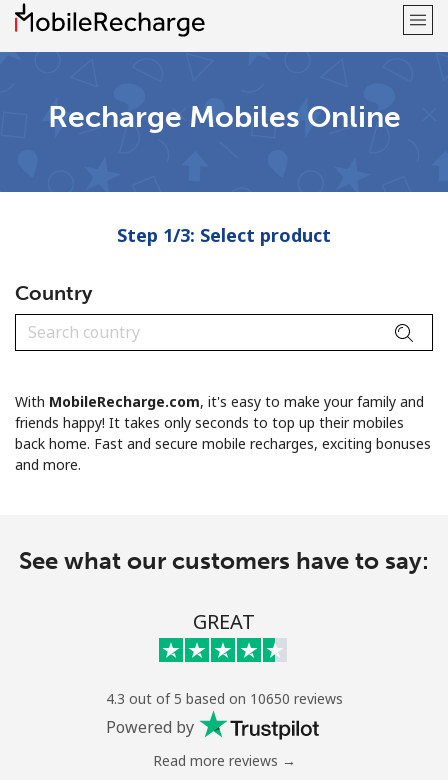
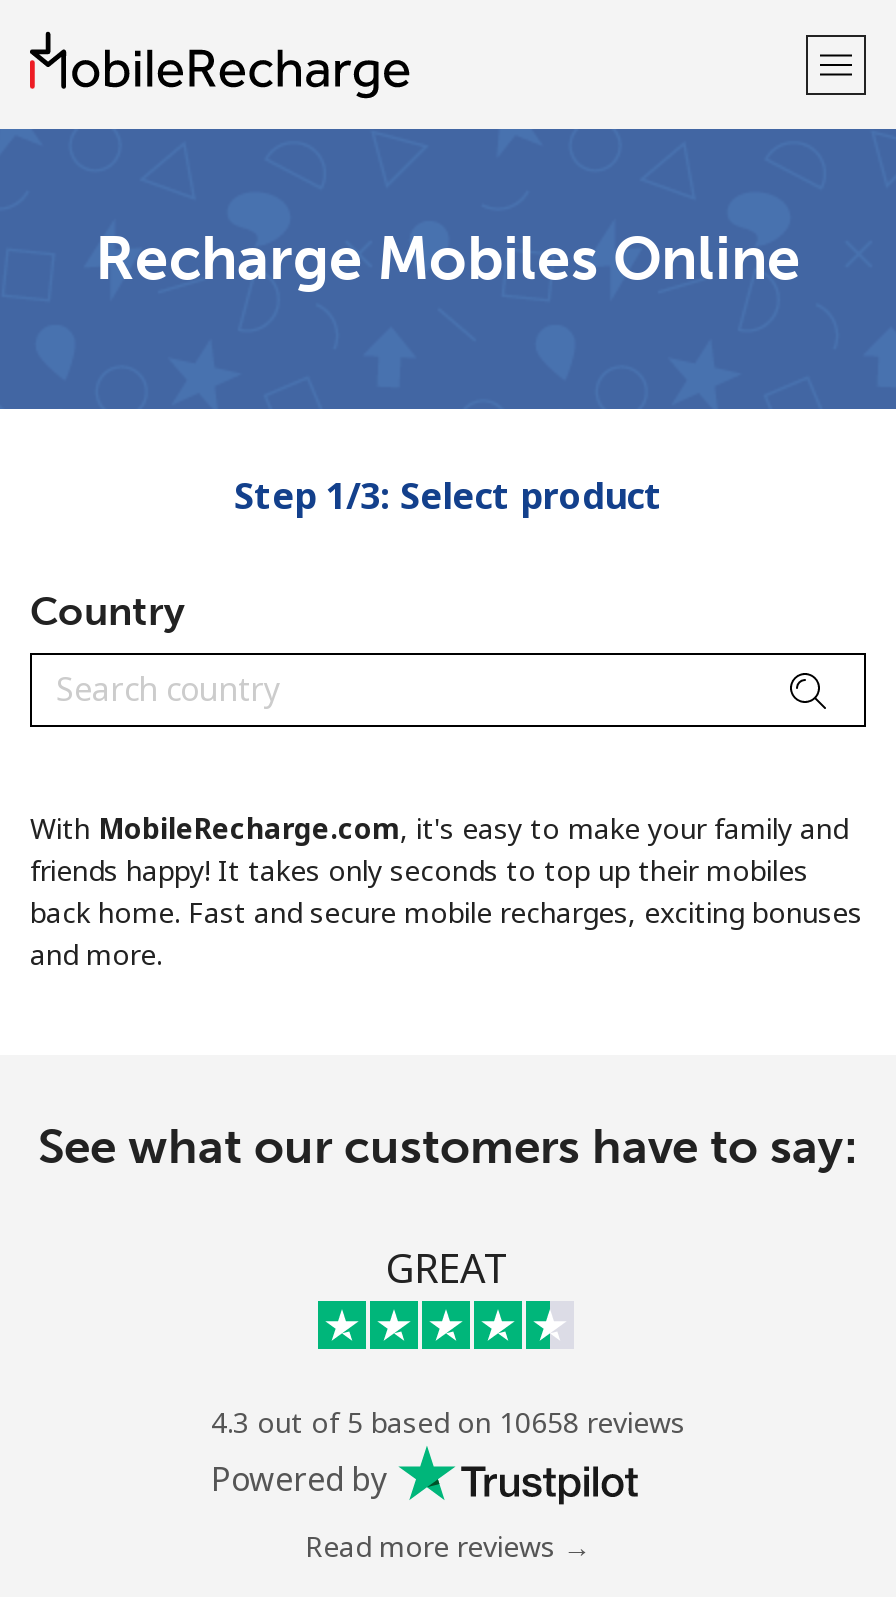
[105,689,342,708] 4.3 out of 5 based on 10650 reviews -> [211,1403,685,1441] 4.3 out of 5 based on 10658 reviews

